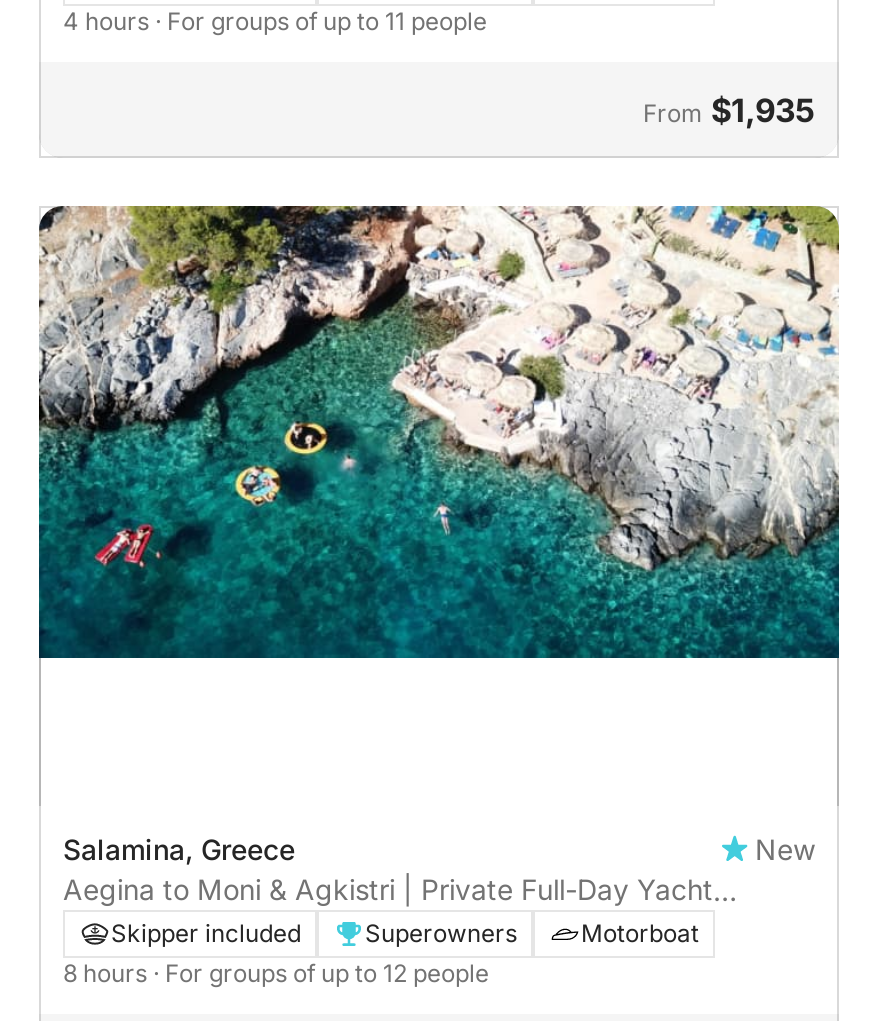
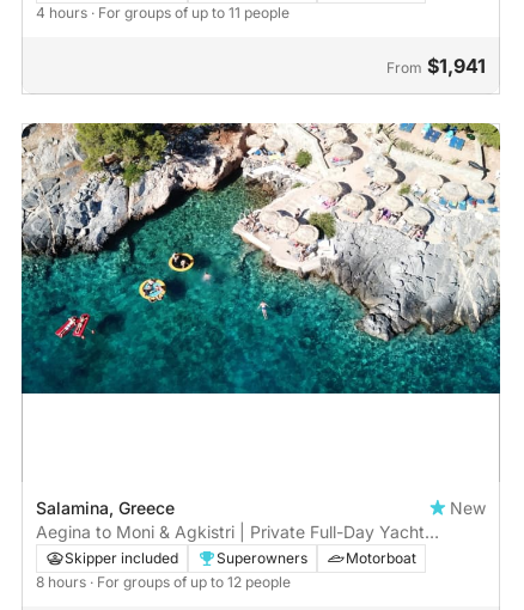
[643,91,815,131] From $1,935 -> [386,54,486,78] From $1,941

